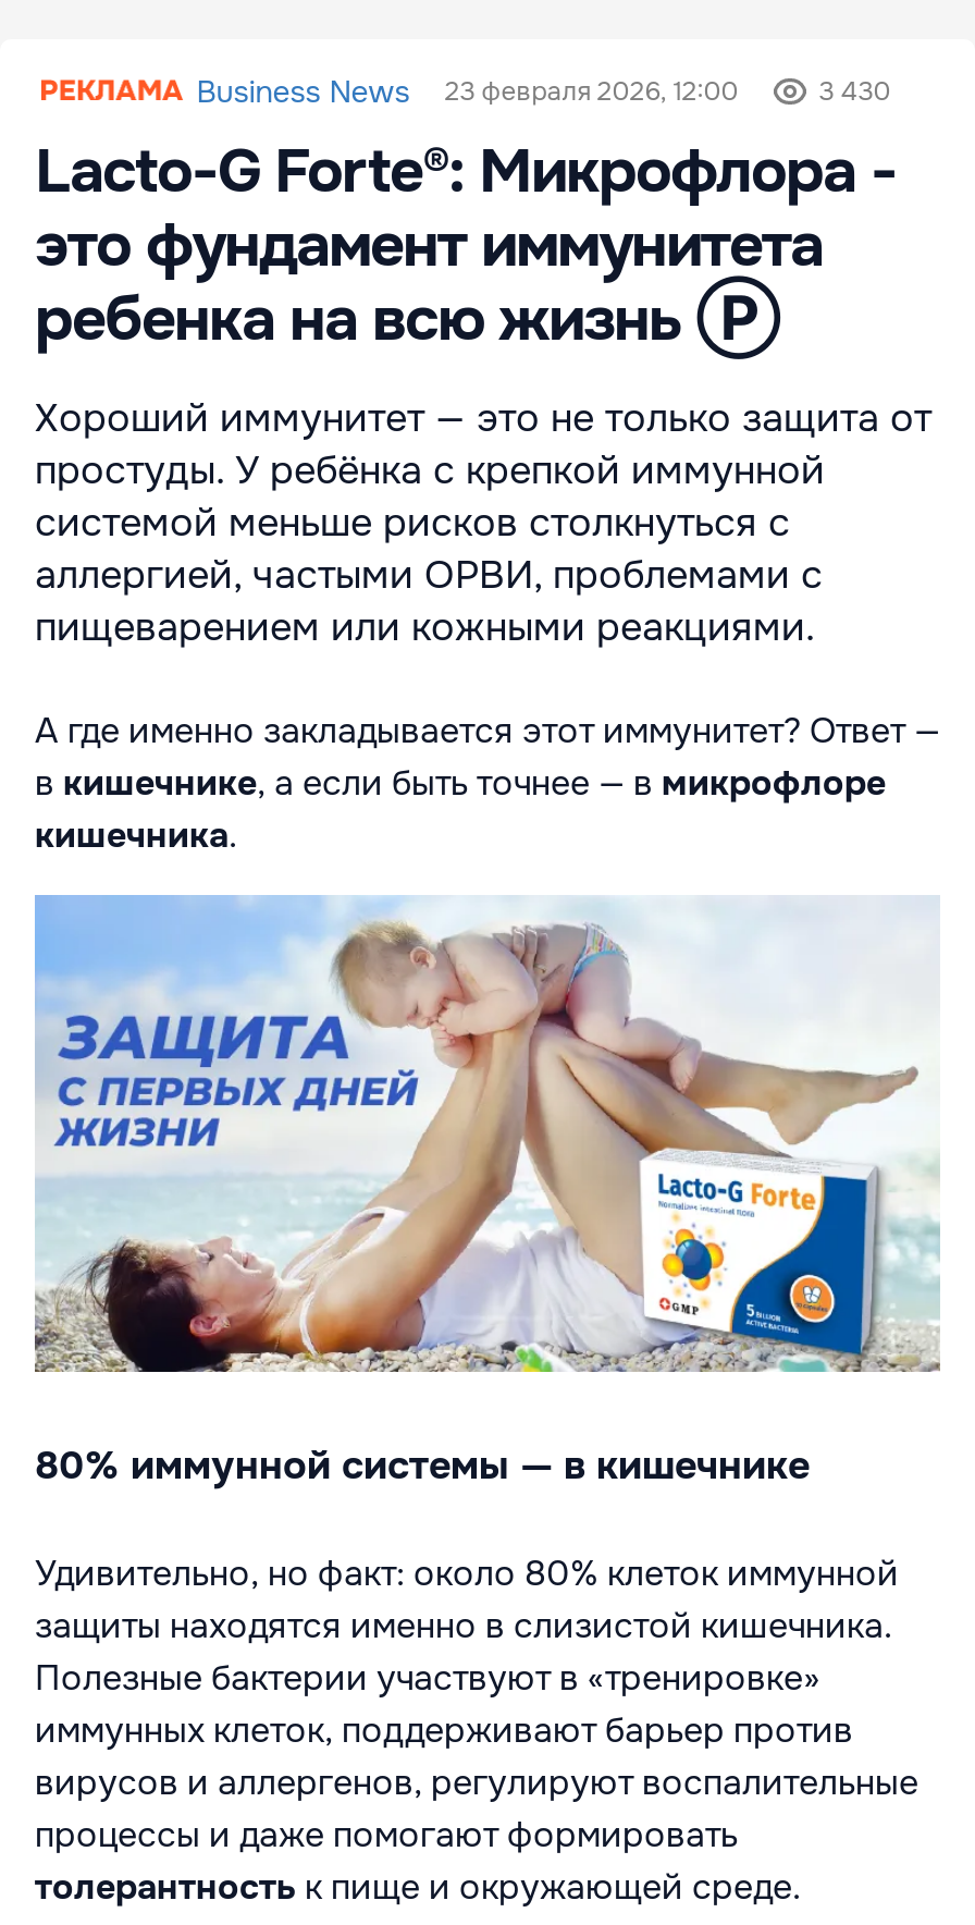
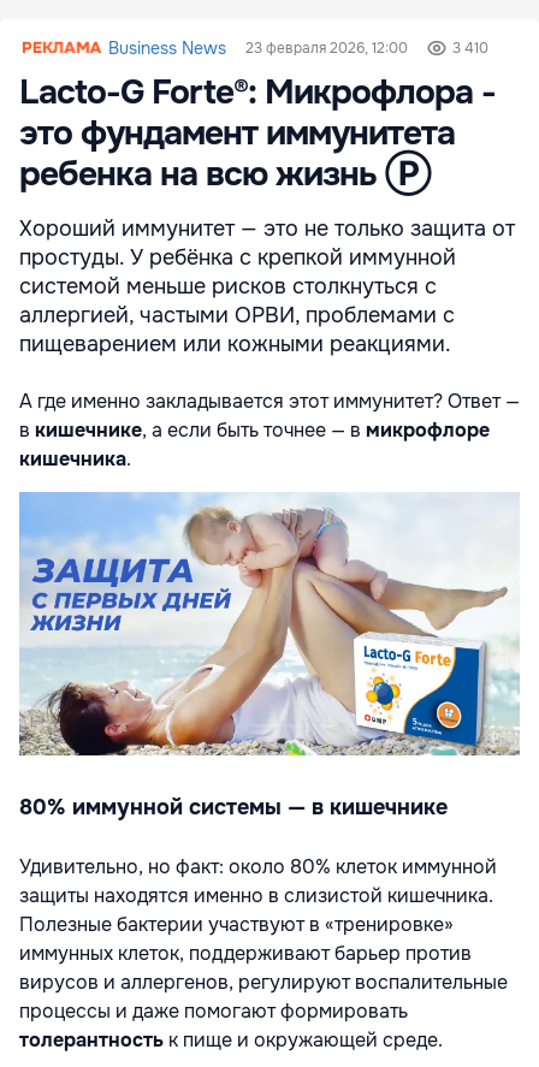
[819,75,891,110] 3 430 -> [453,39,489,58] 3 410

